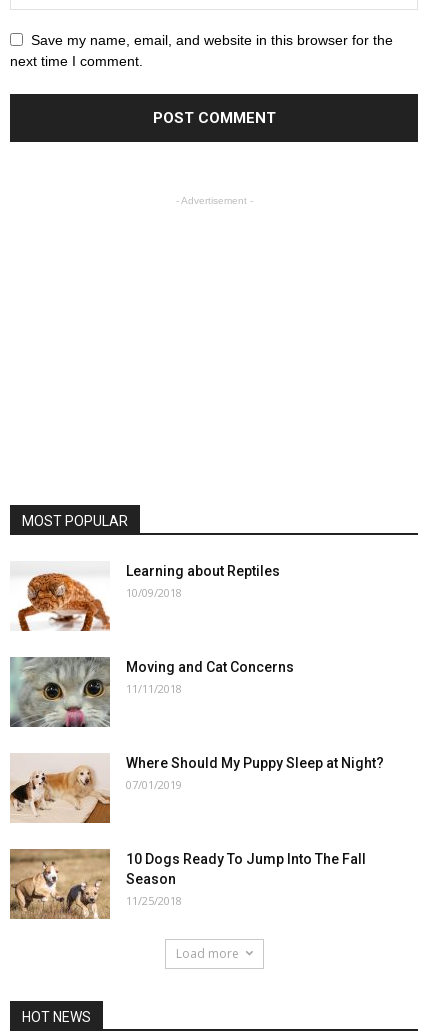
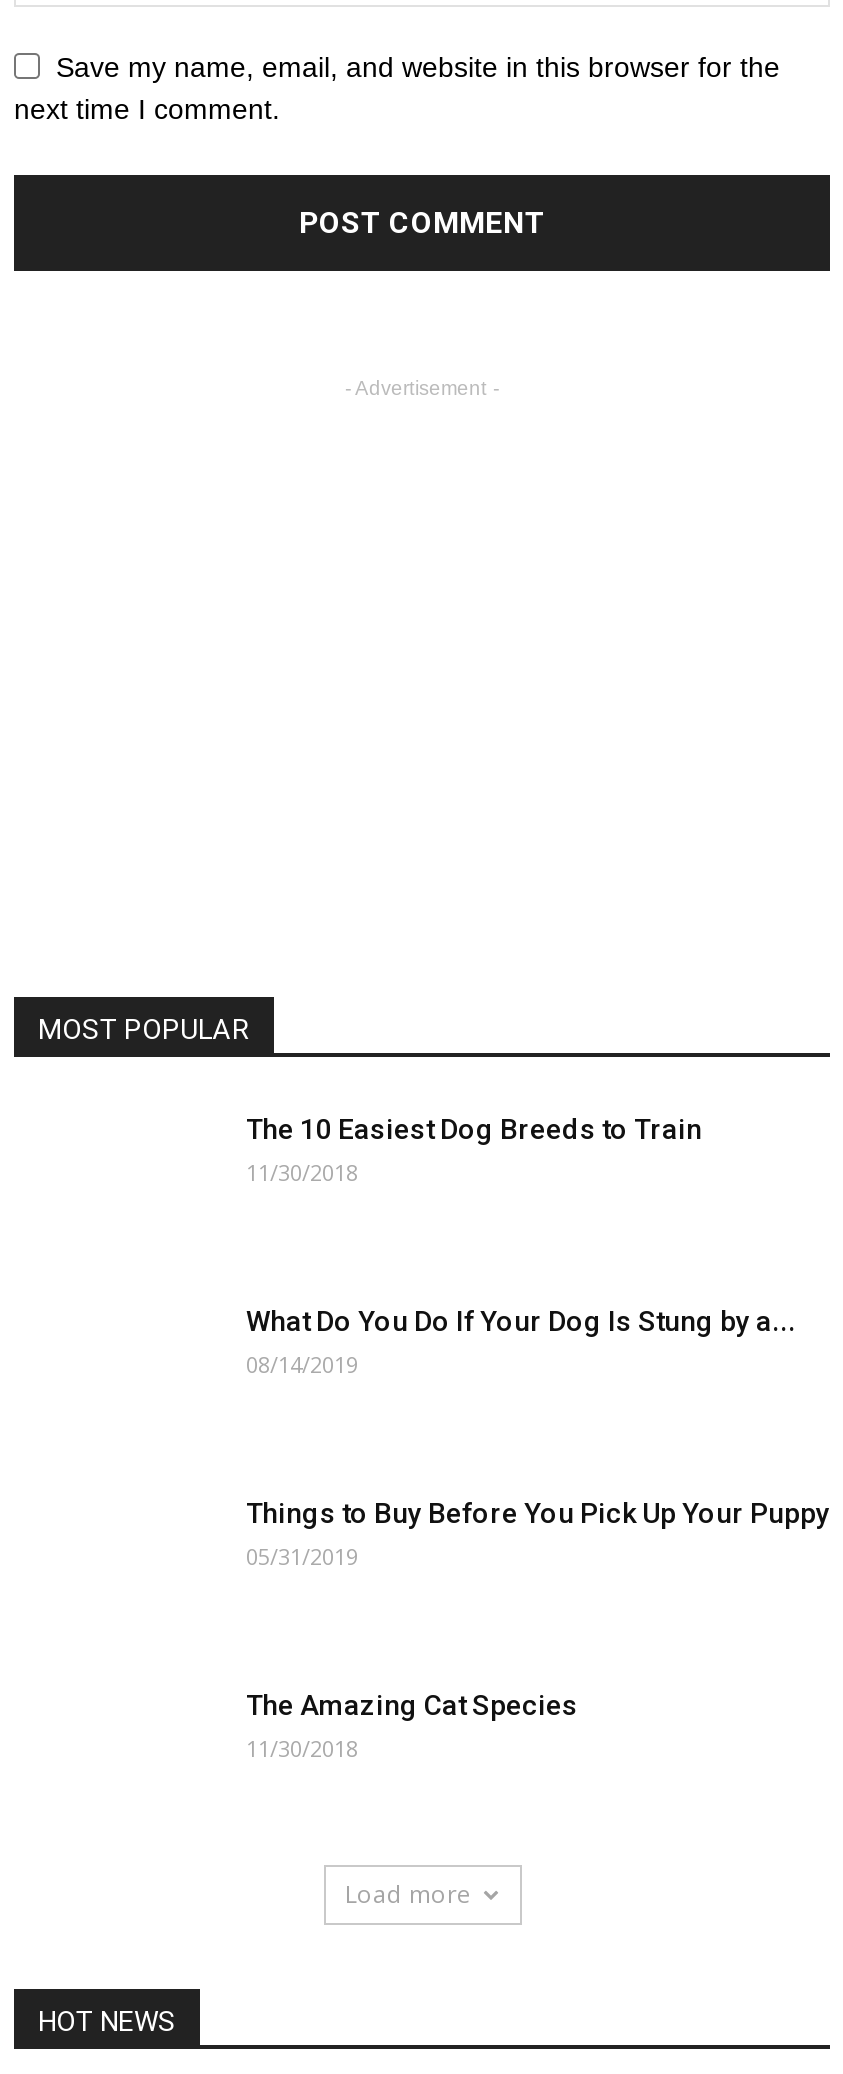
[126,563,280,600] Learning about Reptiles | 10/09/2018 -> [246,1113,702,1187] The 10 Easiest Dog Breeds to Train | 11/30/2018
[17,570,111,632] [image] -> none
[9,656,111,728] [image] -> none
[126,659,294,696] Moving and Cat Concerns | 11/11/2018 -> [246,1305,796,1379] What Do You Do If Your Dog Is Stung by a... | 08/14/2019
[9,753,111,824] [image] -> none
[126,755,384,792] Where Should My Puppy Sleep at Night? | 07/01/2019 -> [246,1497,830,1571] Things to Buy Before You Pick Up Your Puppy | 05/31/2019
[9,848,111,920] [image] -> none
[126,851,366,908] 10 Dogs Ready To Jump Into The Fall | Season | 11/25/2018 -> [246,1689,578,1763] The Amazing Cat Species | 11/30/2018

